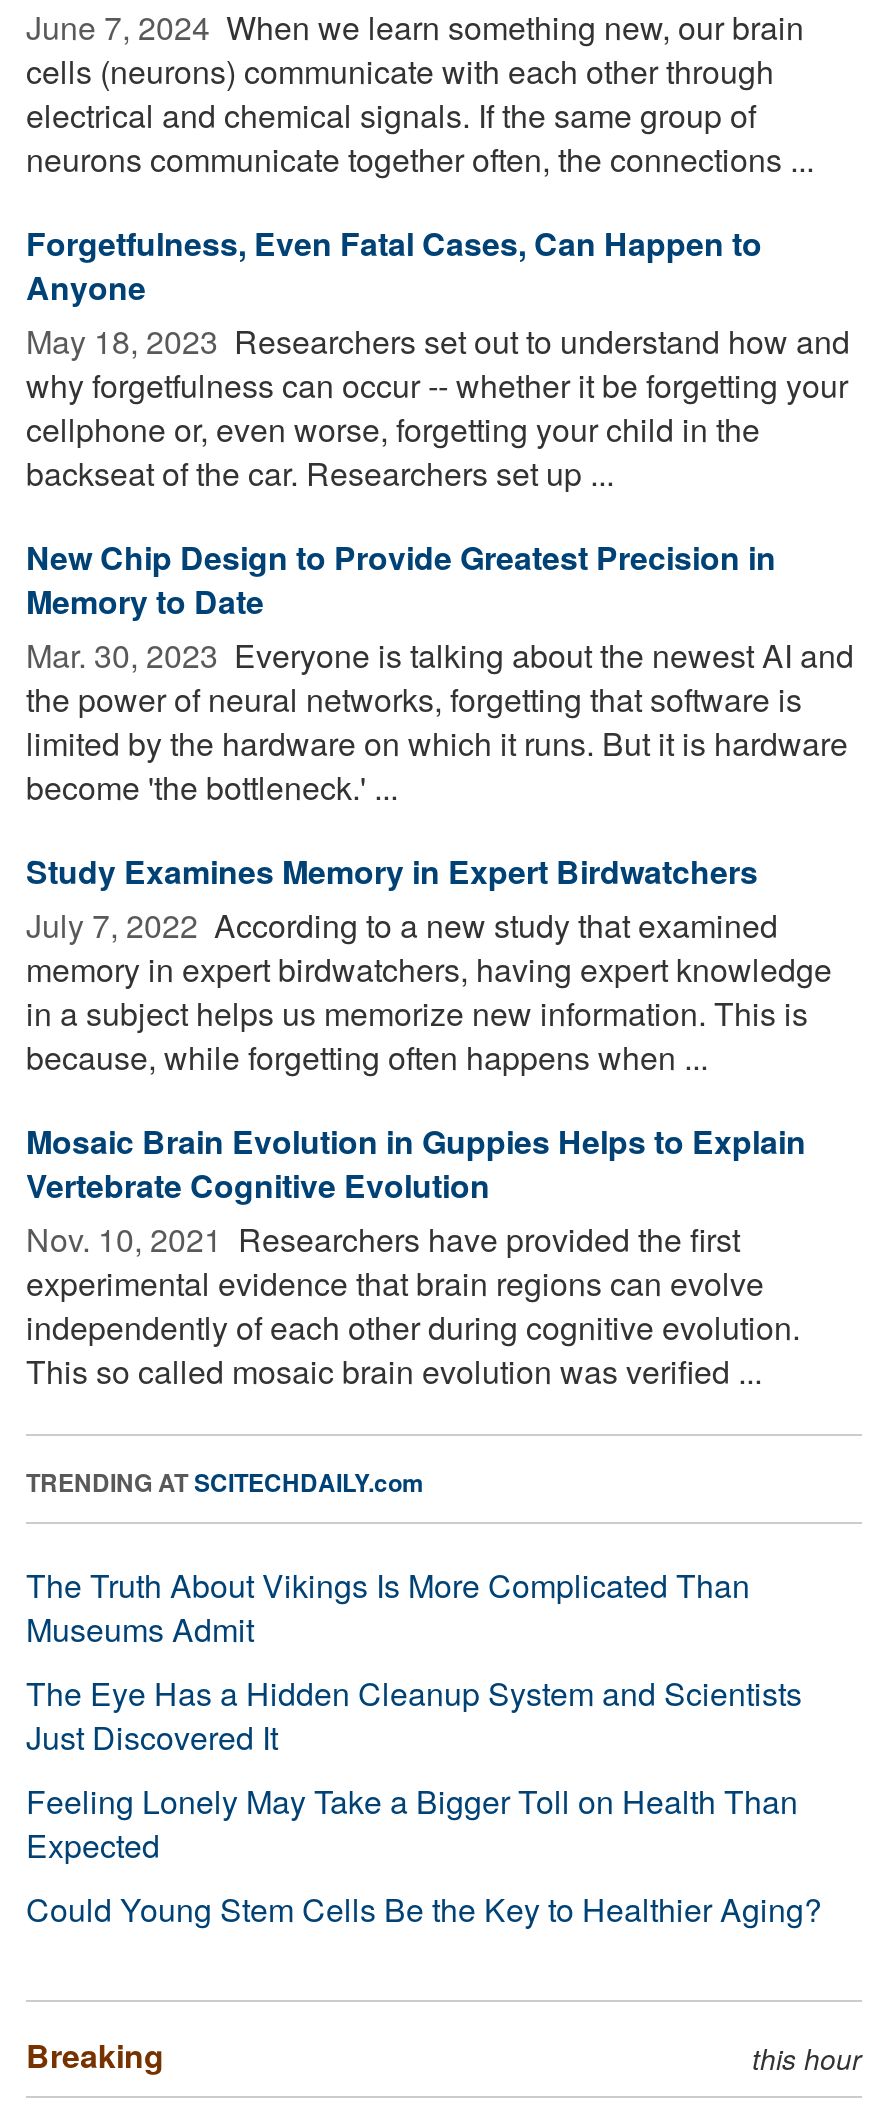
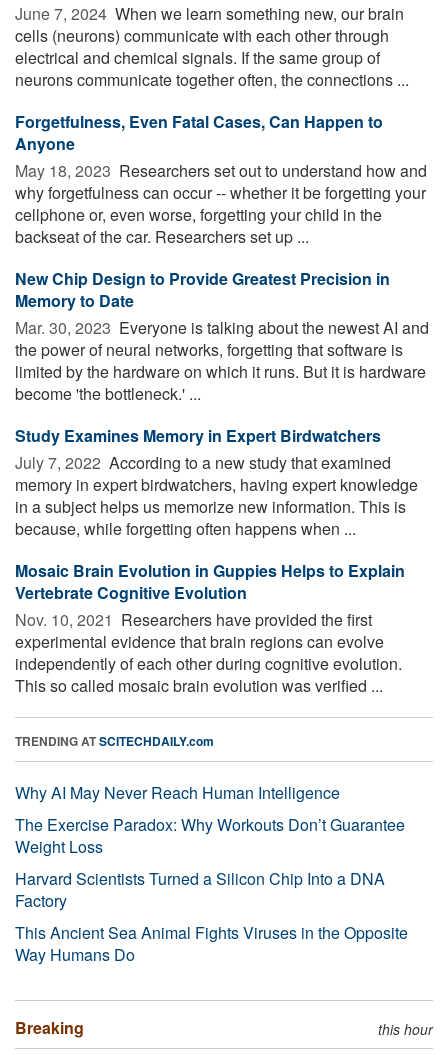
[26,1562,822,1932] The Truth About Vikings Is More Complicated Than | Museums Admit | The Eye Has a Hidden Cleanup System and Scientists | Just Discovered It | Feeling Lonely May Take a Bigger Toll on Health Than | Expected | Could Young Stem Cells Be the Key to Healthier Aging? -> [15,781,408,966] Why AI May Never Reach Human Intelligence | The Exercise Paradox: Why Workouts Don’t Guarantee | Weight Loss | Harvard Scientists Turned a Silicon Chip Into a DNA | Factory | This Ancient Sea Animal Fights Viruses in the Opposite | Way Humans Do

